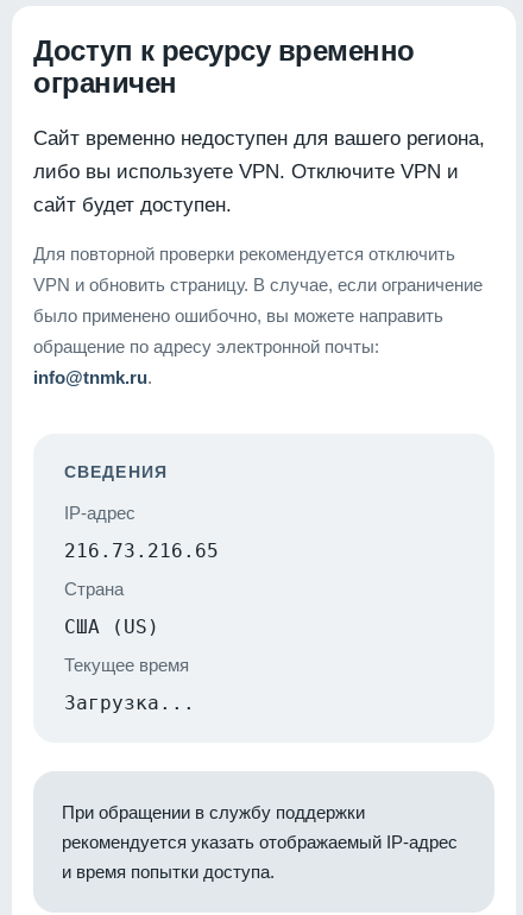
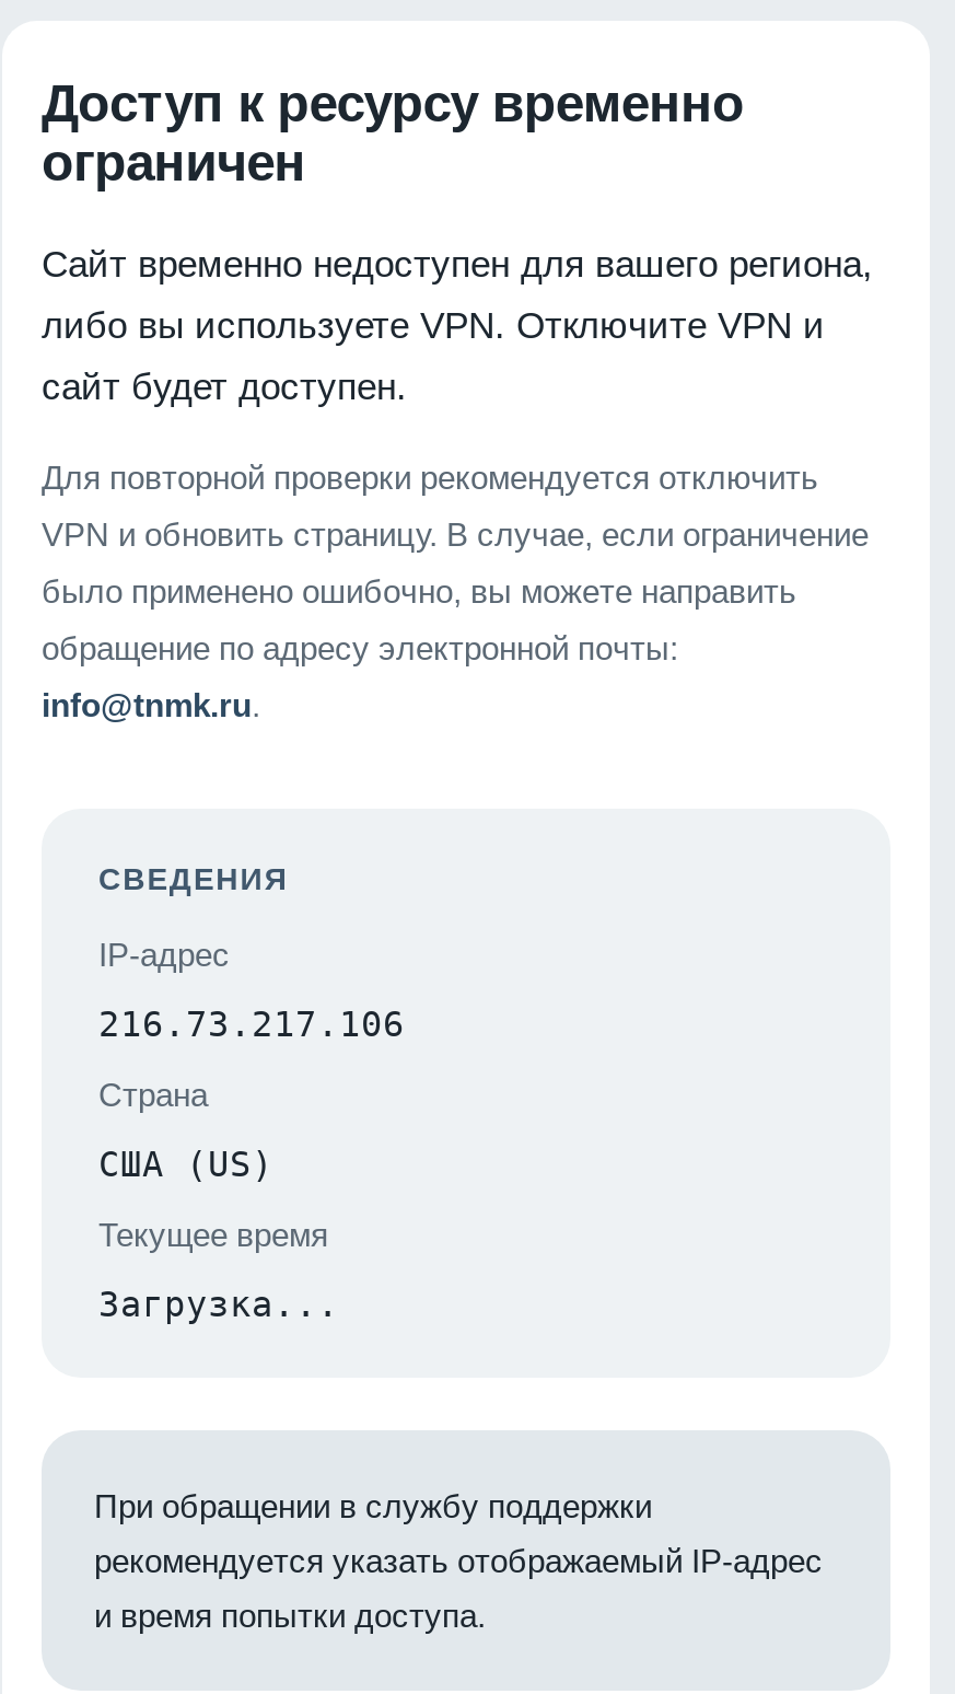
[64,539,219,561] 216.73.216.65 -> [98,1002,405,1044] 216.73.217.106

